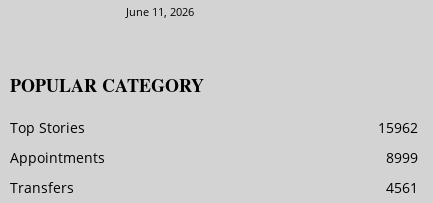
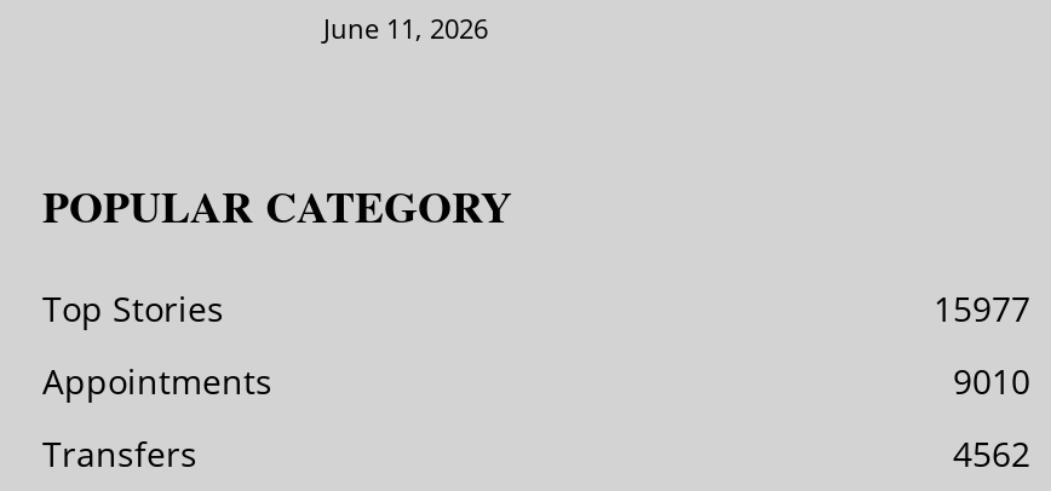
[378,118,418,137] 15962 -> [934,286,1030,332] 15977
[386,148,418,167] 8999 -> [953,358,1030,404] 9010
[386,178,418,197] 4561 -> [953,431,1030,477] 4562

